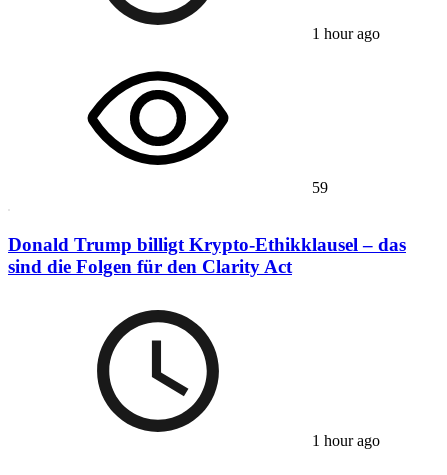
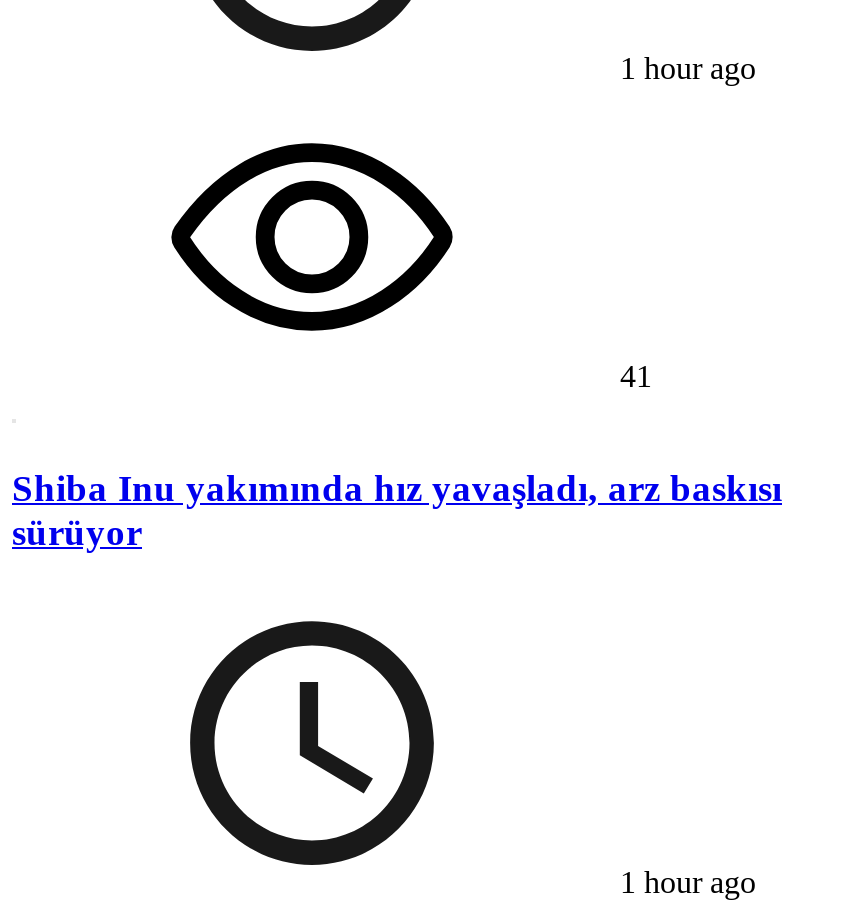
[308,179,328,196] 59 -> [612,358,652,392] 41
[8,234,406,277] Donald Trump billigt Krypto-Ethikklausel – das | sind die Folgen für den Clarity Act -> [12,468,782,554] Shiba Inu yakımında hız yavaşladı, arz baskısı | sürüyor

